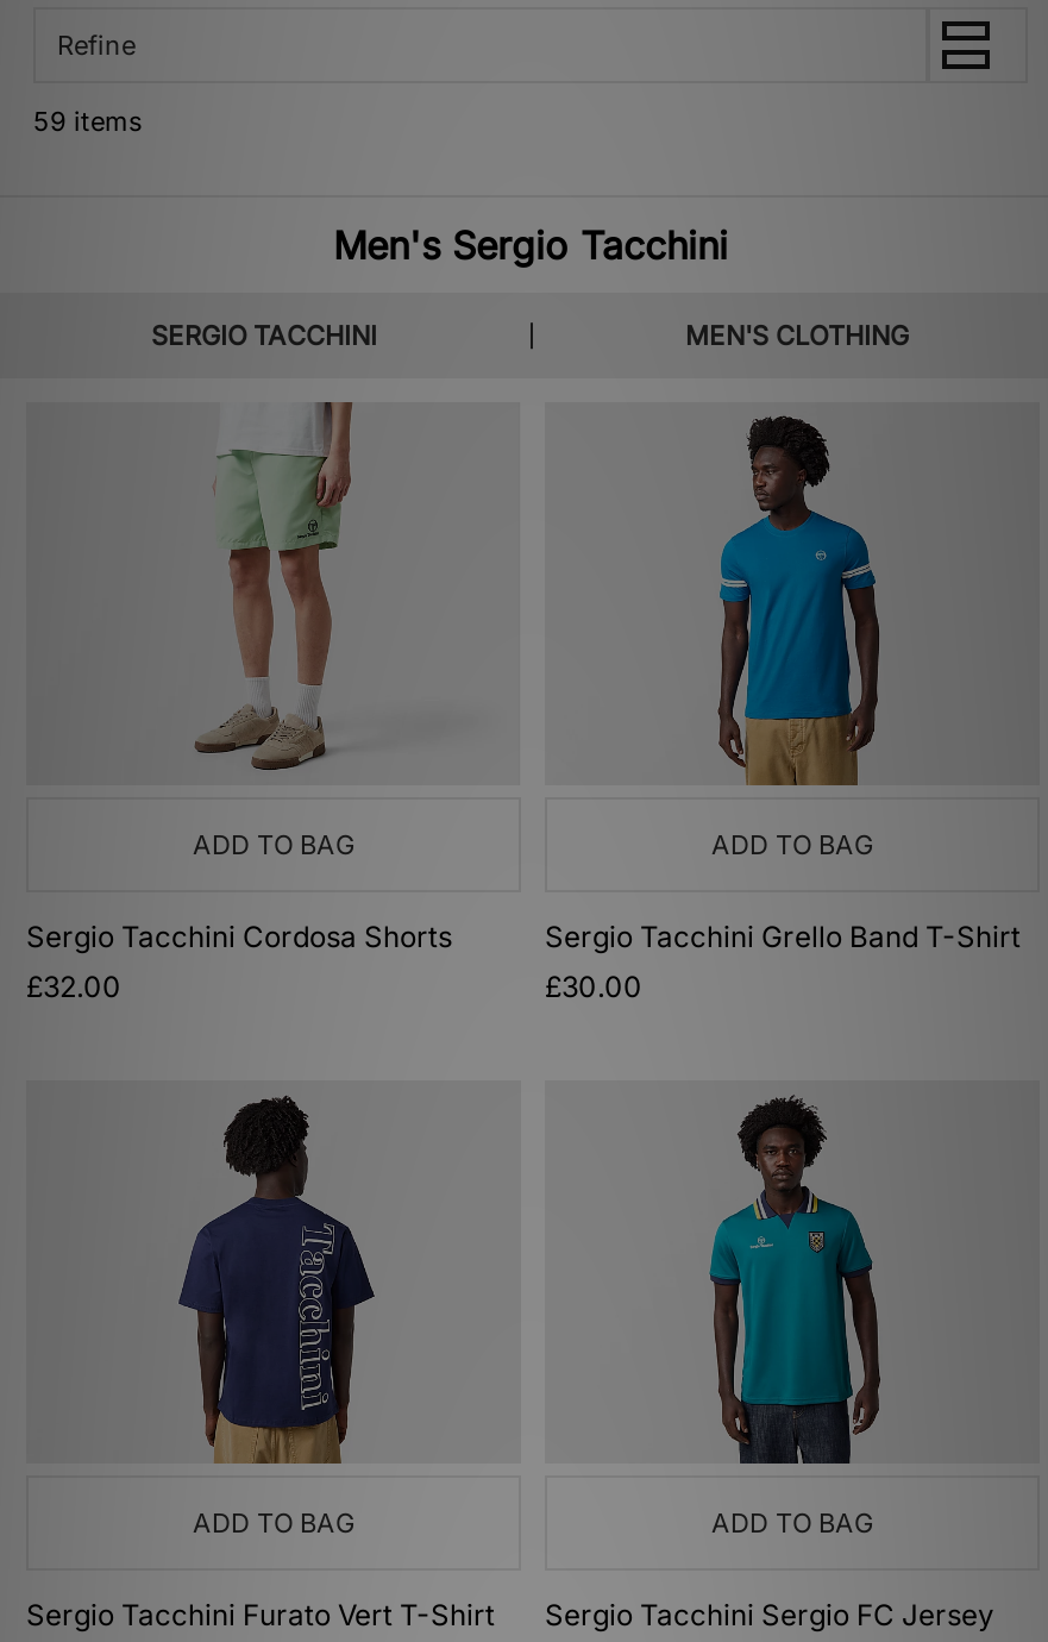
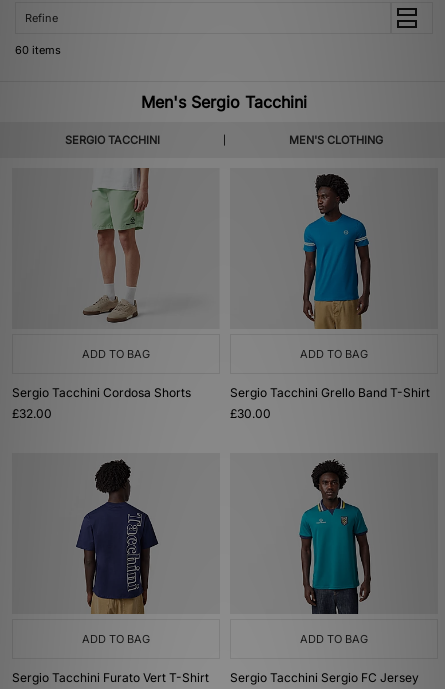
[33,105,143,138] 59 items -> [15,43,61,57] 60 items

